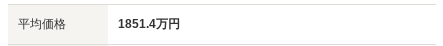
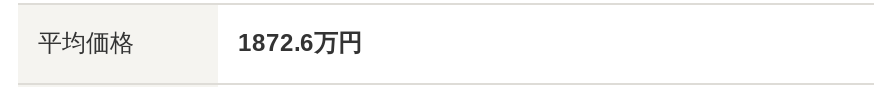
[118,17,180,31] 1851.4万円 -> [238,29,362,57] 1872.6万円

